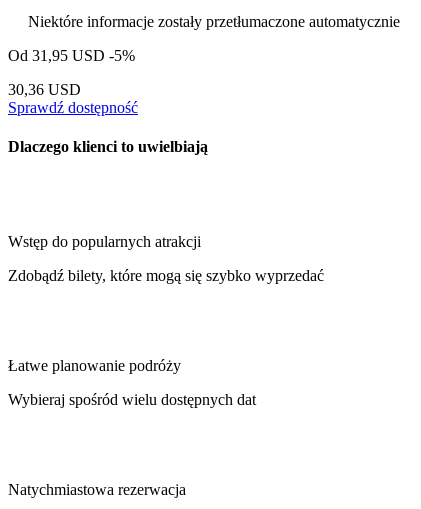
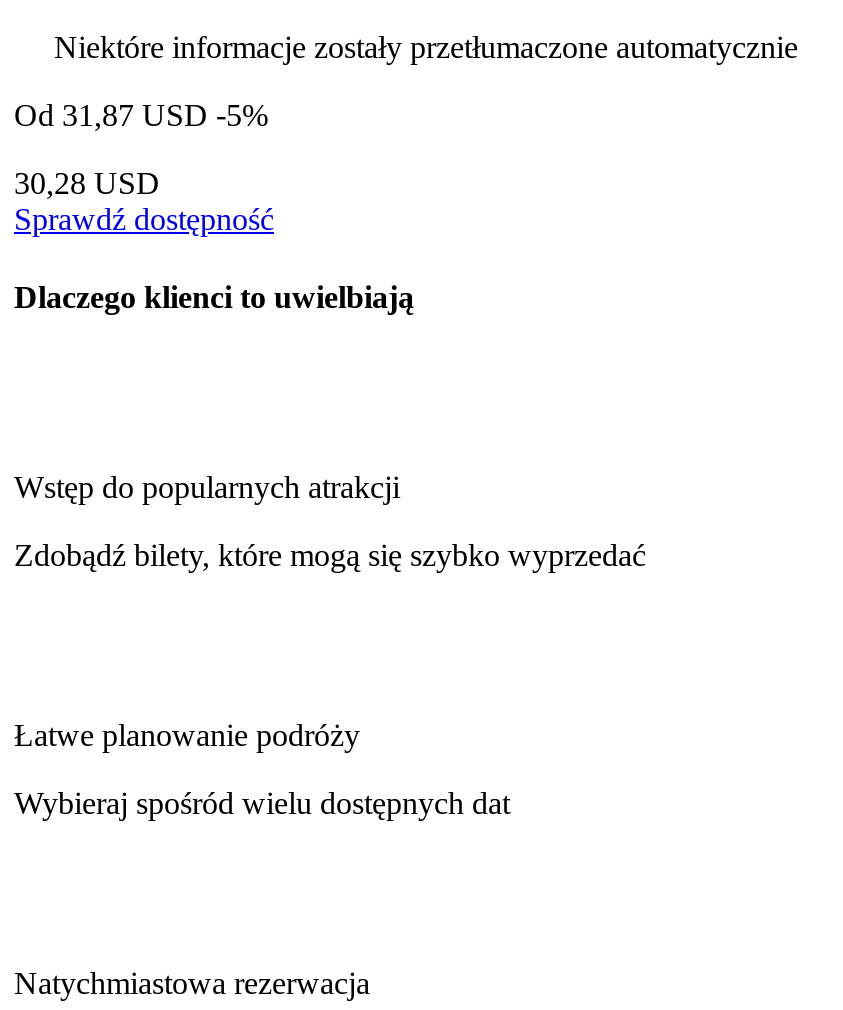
[8,47,135,64] Od 31,95 USD -5% -> [14,98,268,132] Od 31,87 USD -5%
[8,81,81,98] 30,36 USD -> [14,166,160,200] 30,28 USD

